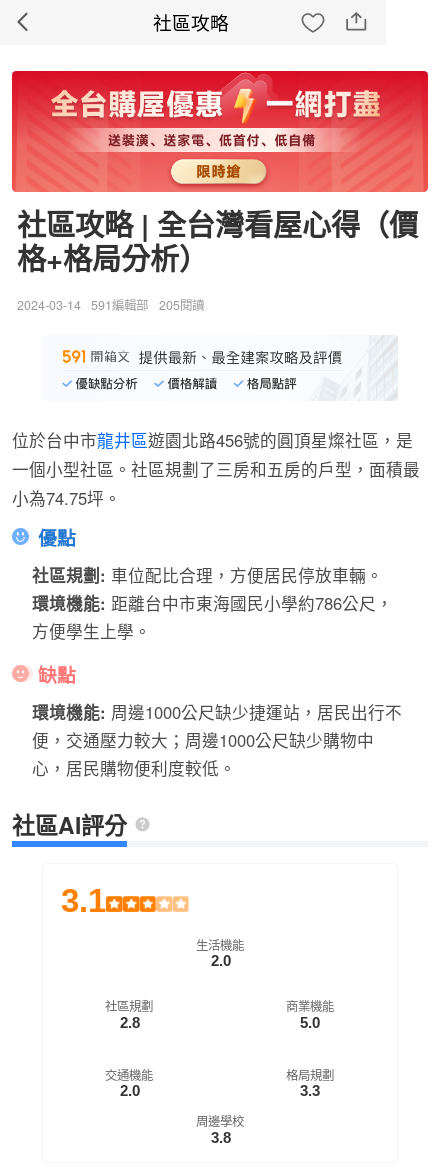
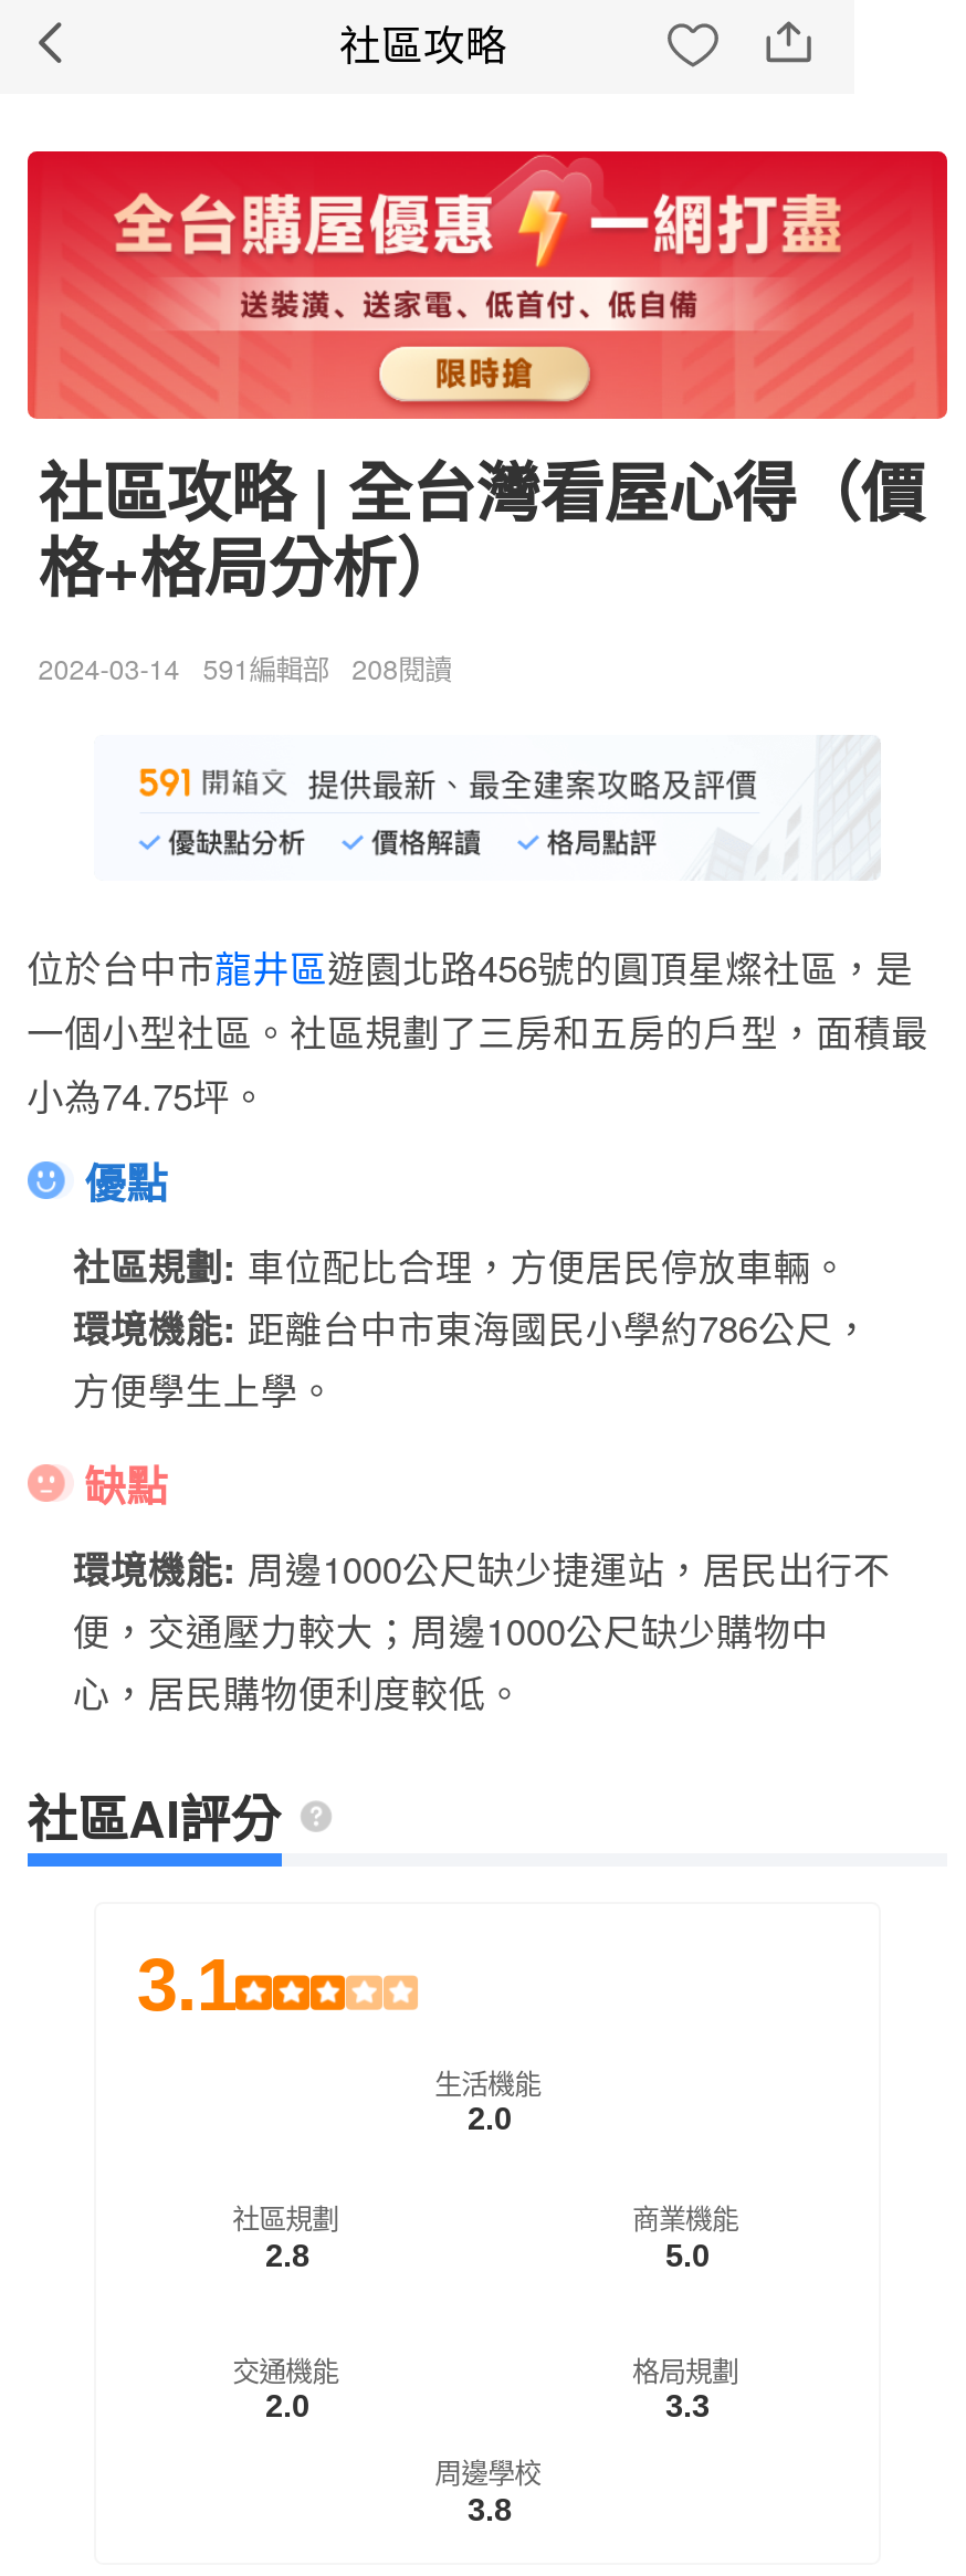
[17,296,204,314] 2024-03-14 591編輯部 205閱讀 -> [38,649,451,688] 2024-03-14 591編輯部 208閱讀

